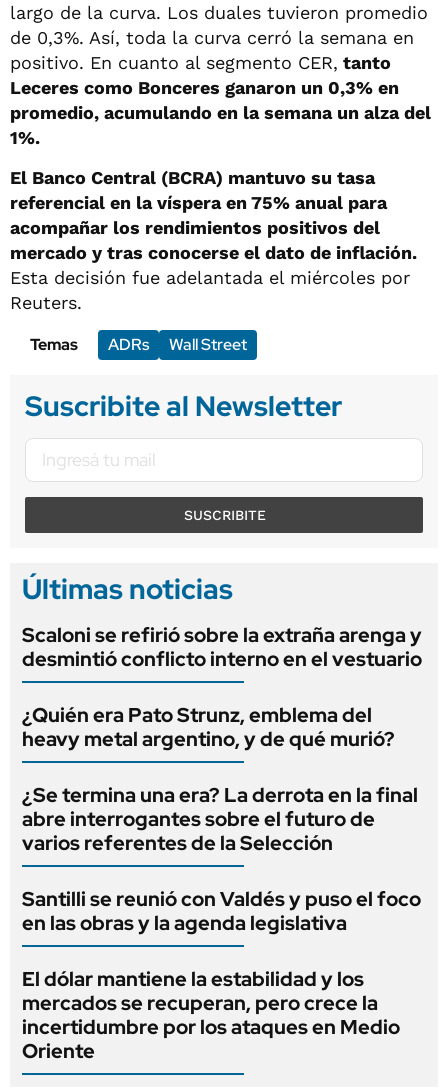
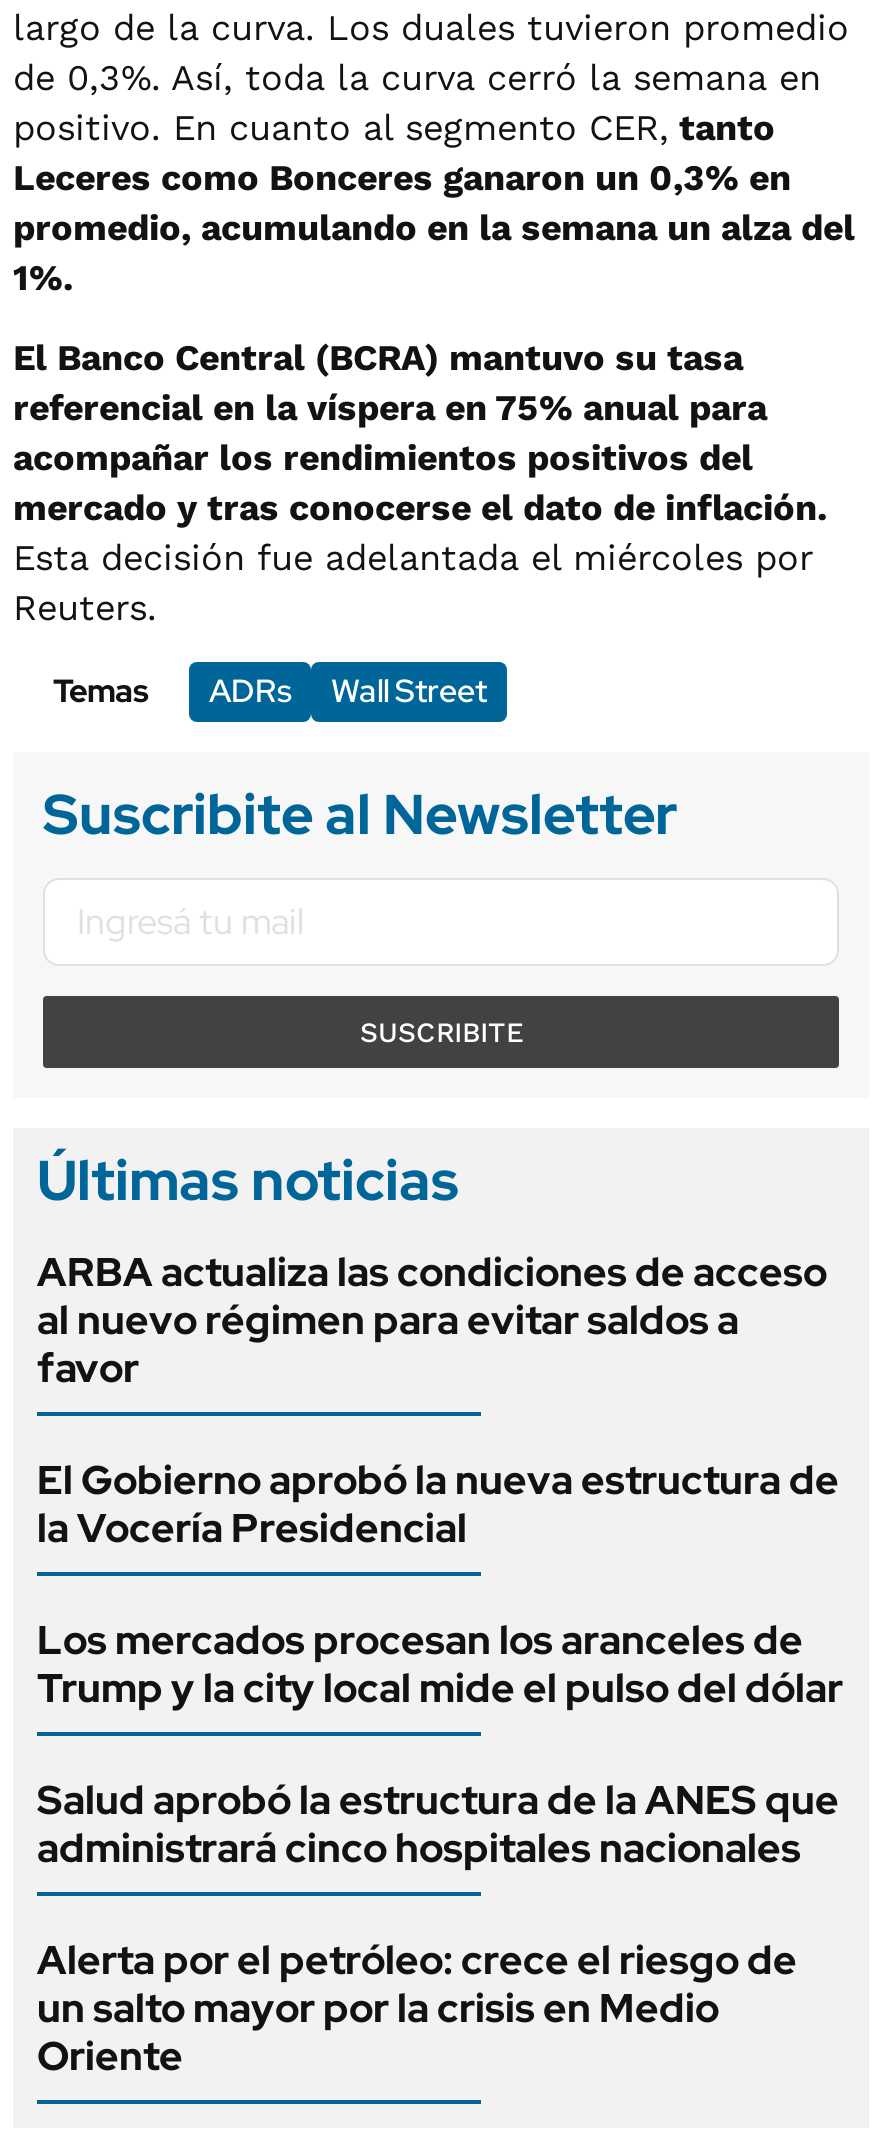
[22,622,422,672] Scaloni se refirió sobre la extraña arenga y | desmintió conflicto interno en el vestuario -> [37,1245,827,1393] ARBA actualiza las condiciones de acceso | al nuevo régimen para evitar saldos a | favor
[22,702,395,752] ¿Quién era Pato Strunz, emblema del | heavy metal argentino, y de qué murió? -> [37,1453,839,1553] El Gobierno aprobó la nueva estructura de | la Vocería Presidencial
[22,782,418,856] ¿Se termina una era? La derrota en la final | abre interrogantes sobre el futuro de | varios referentes de la Selección -> [37,1613,843,1713] Los mercados procesan los aranceles de | Trump y la city local mide el pulso del dólar
[22,886,421,936] Santilli se reunió con Valdés y puso el foco | en las obras y la agenda legislativa -> [37,1773,839,1873] Salud aprobó la estructura de la ANES que | administrará cinco hospitales nacionales
[22,966,400,1040] El dólar mantiene la estabilidad y los | mercados se recuperan, pero crece la | incertidumbre por los ataques en Medio -> [37,1933,797,2033] Alerta por el petróleo: crece el riesgo de | un salto mayor por la crisis en Medio

